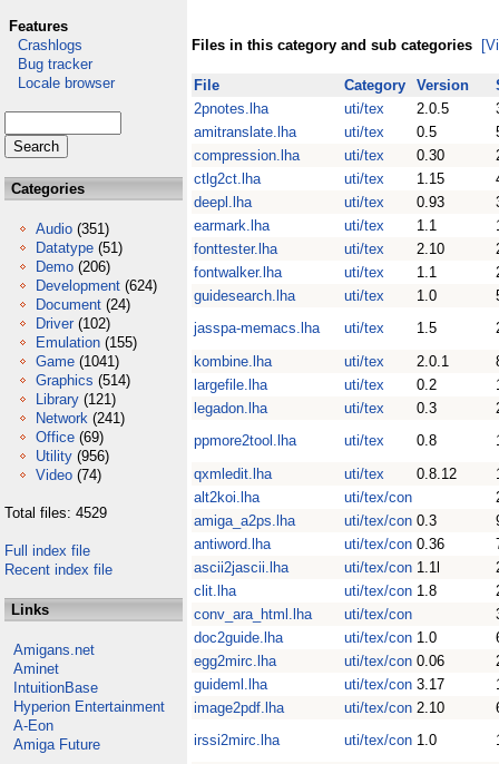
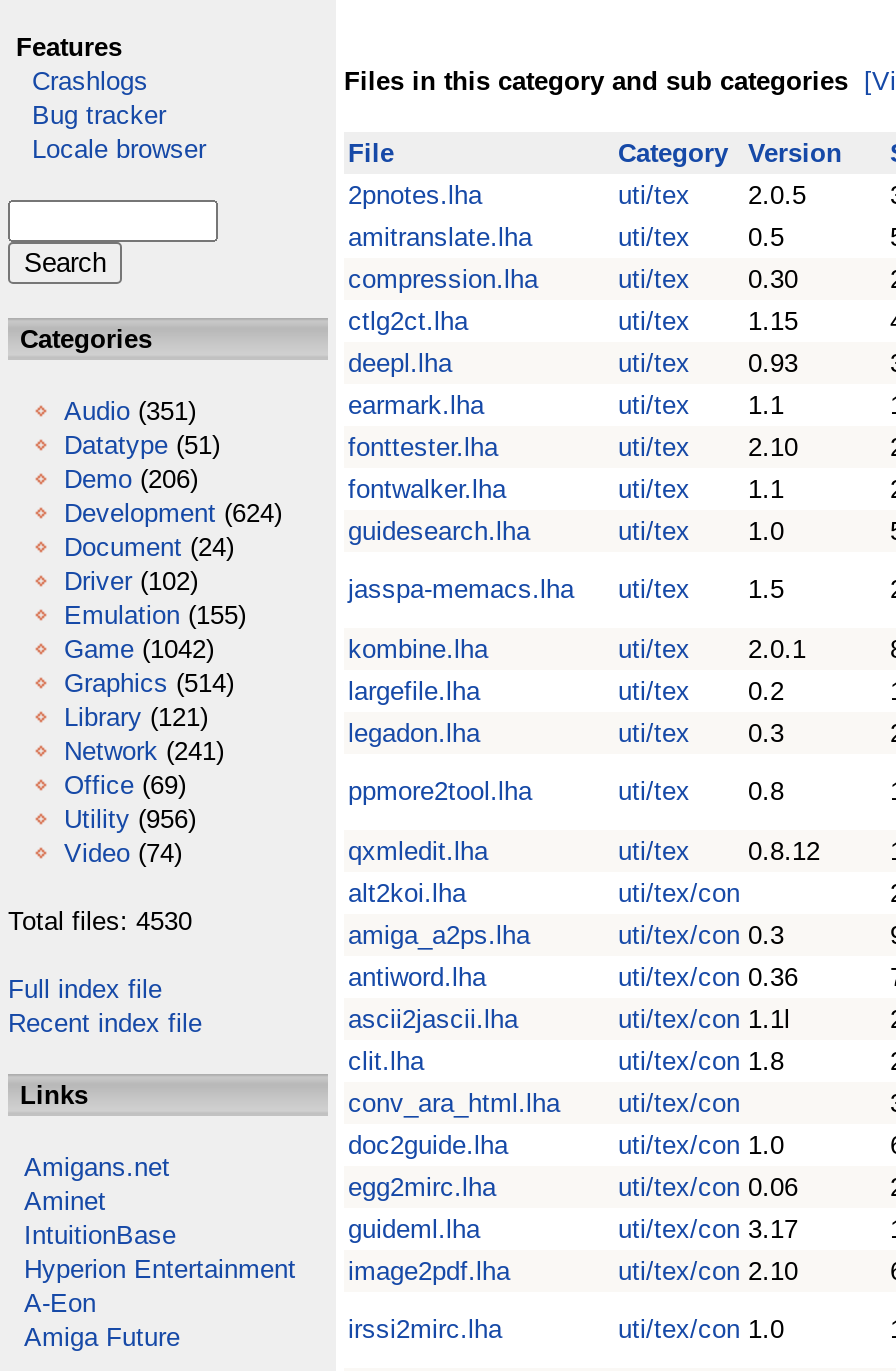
[36,353,119,370] Game (1041) -> [64,634,214,664] Game (1042)
[4,505,107,521] Total files: 4529 -> [8,906,192,936] Total files: 4530

